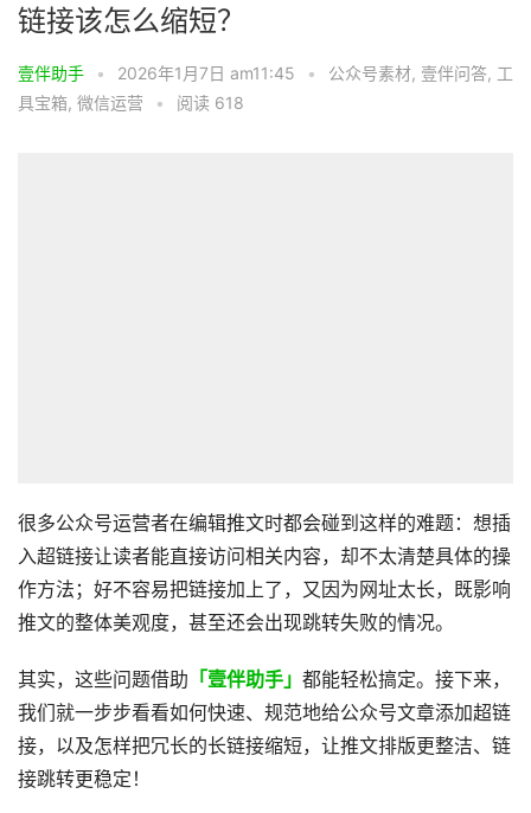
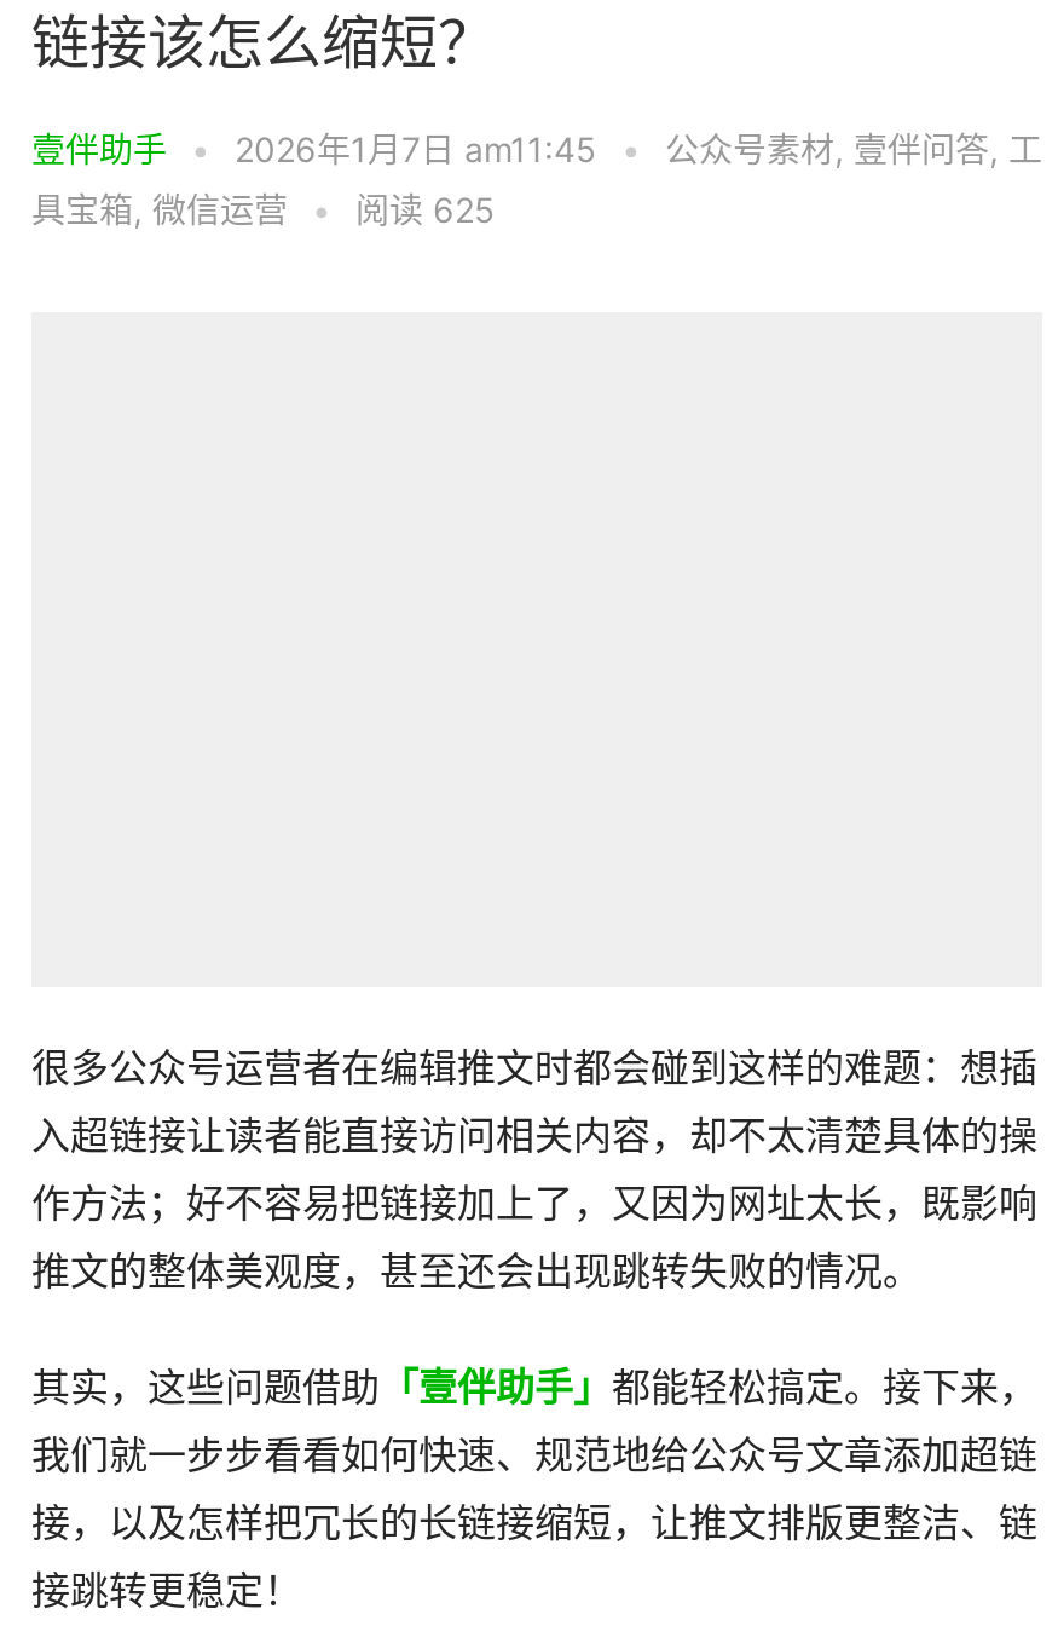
[18,92,244,113] 具宝箱,微信运营 • 阅读 618 -> [31,189,496,230] 具宝箱,微信运营 • 阅读 625

